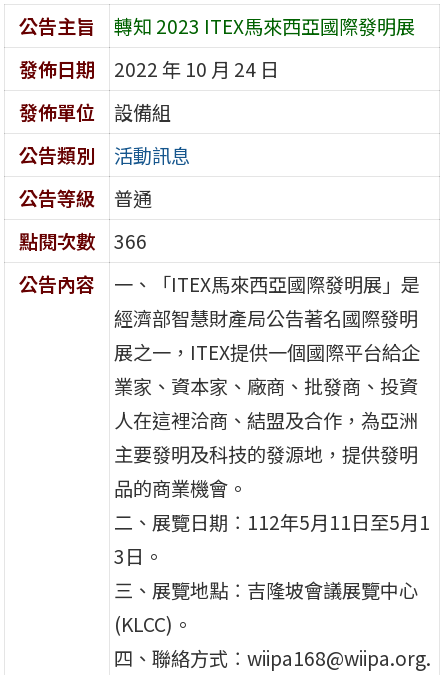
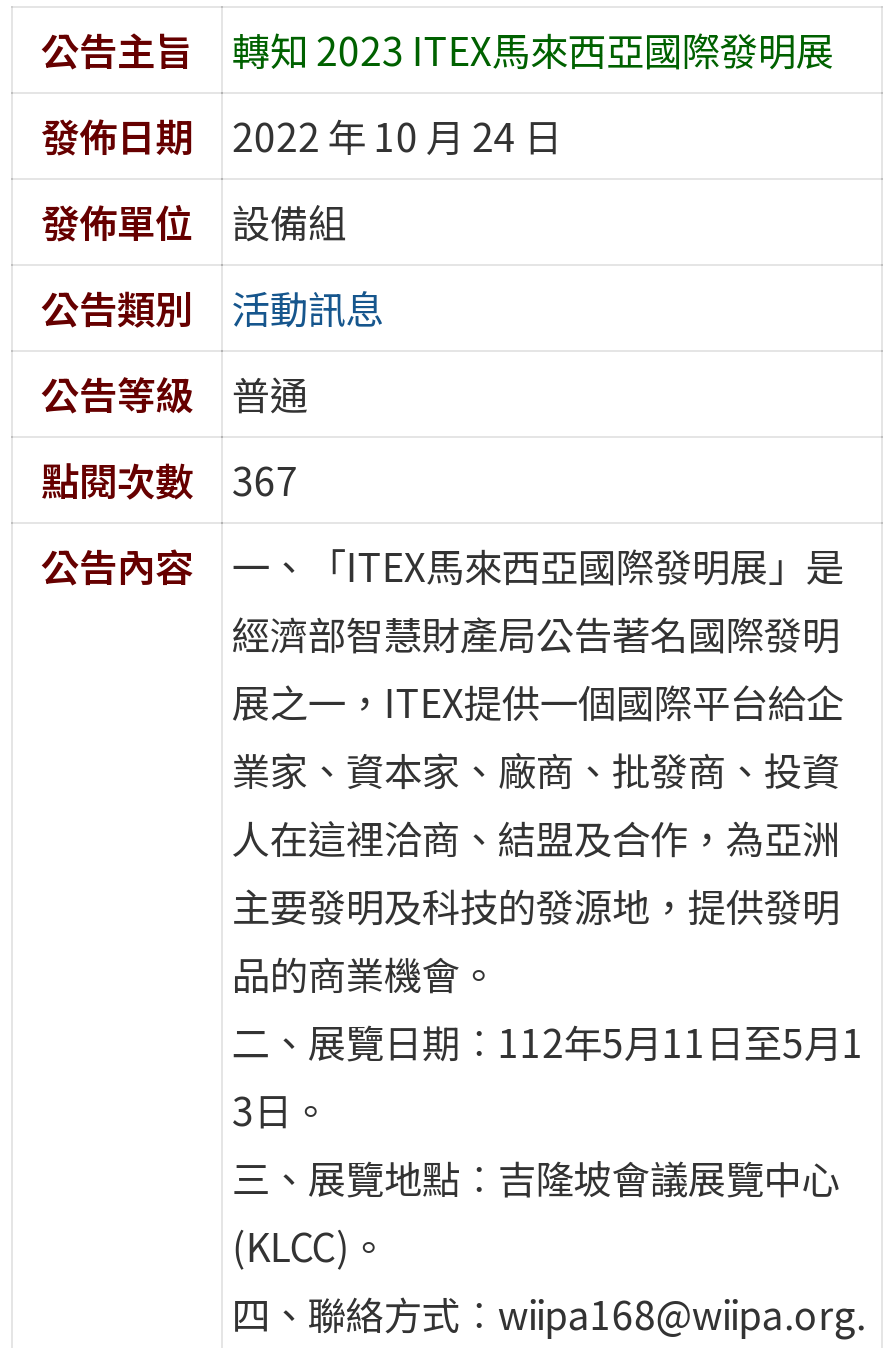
[19,227,147,255] 點閱次數 366 -> [41,452,298,508] 點閱次數 367

